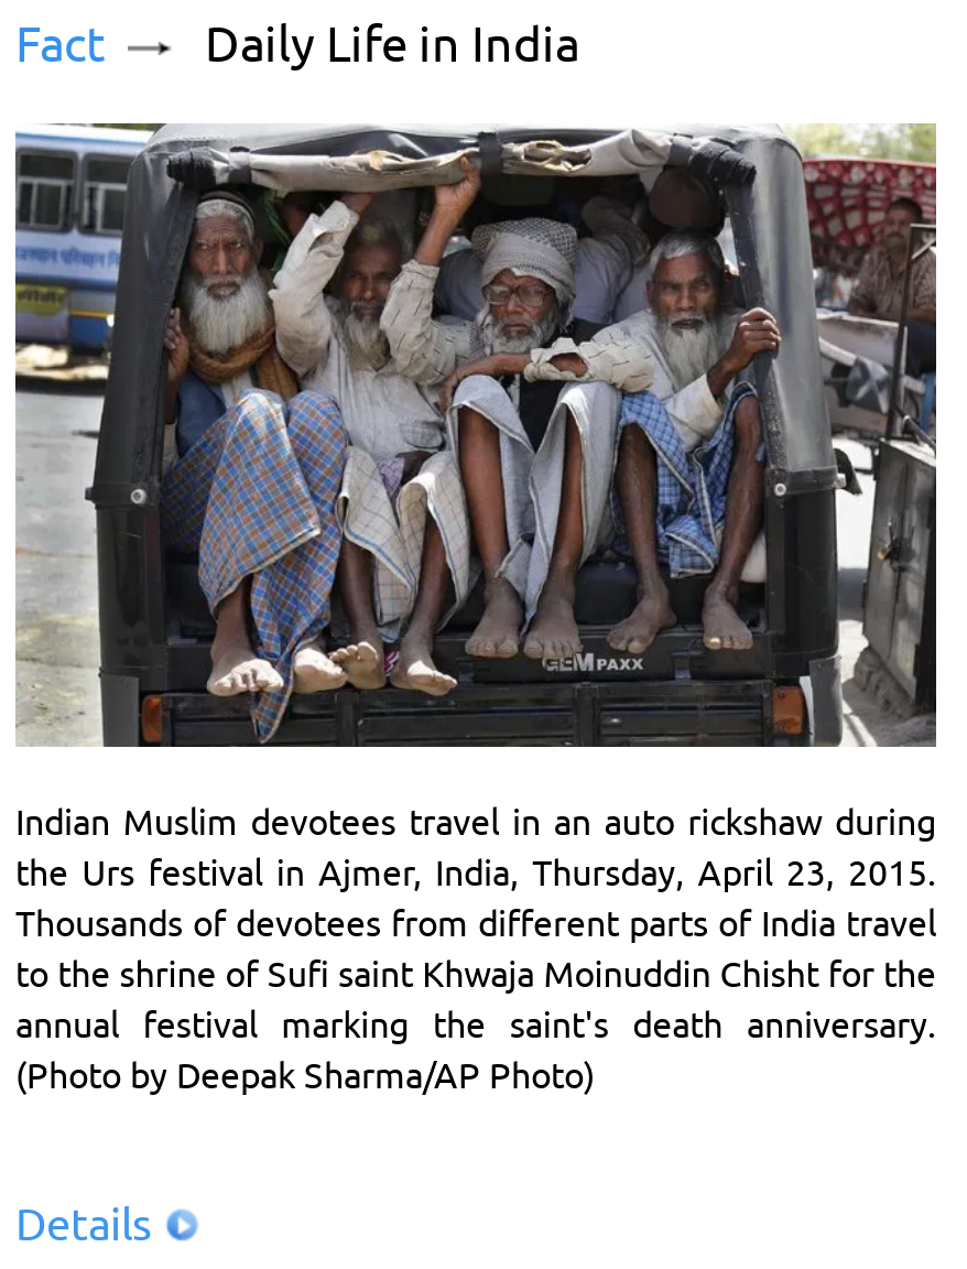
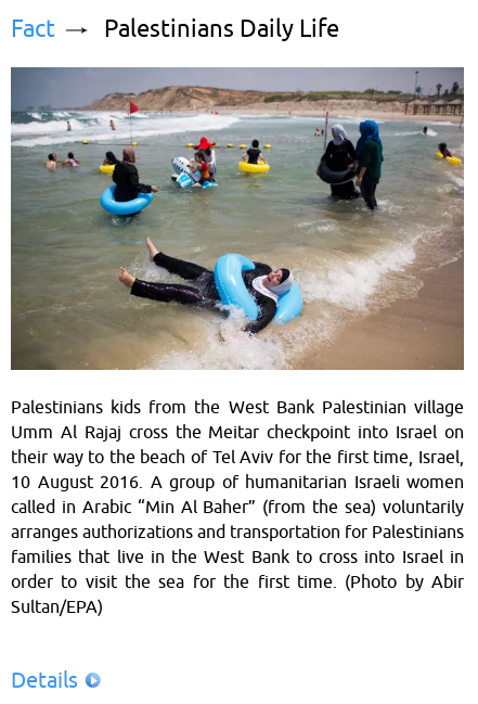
[205,18,579,73] Daily Life in India -> [104,15,339,42] Palestinians Daily Life
[15,123,938,634] [image] -> [10,66,465,375] [image]
[15,802,936,1095] Indian Muslim devotees travel in an auto rickshaw during | the Urs festival in Ajmer, India, Thursday, April 23, 2015. | Thousands of devotees from different parts of India travel | to the shrine of Sufi saint Khwaja Moinuddin Chisht for the | annual festival marking the saint's death anniversary. | (Photo by Deepak Sharma/AP Photo) -> [11,397,464,616] Palestinians kids from the West Bank Palestinian village | Umm Al Rajaj cross the Meitar checkpoint into Israel on | their way to the beach of Tel Aviv for the first time, Israel, | 10 August 2016. A group of humanitarian Israeli women | called in Arabic “Min Al Baher” (from the sea) voluntarily | arranges authorizations and transportation for Palestinians | families that live in the West Bank to cross into Israel in | order to visit the sea for the first time. (Photo by Abir | Sultan/EPA)

